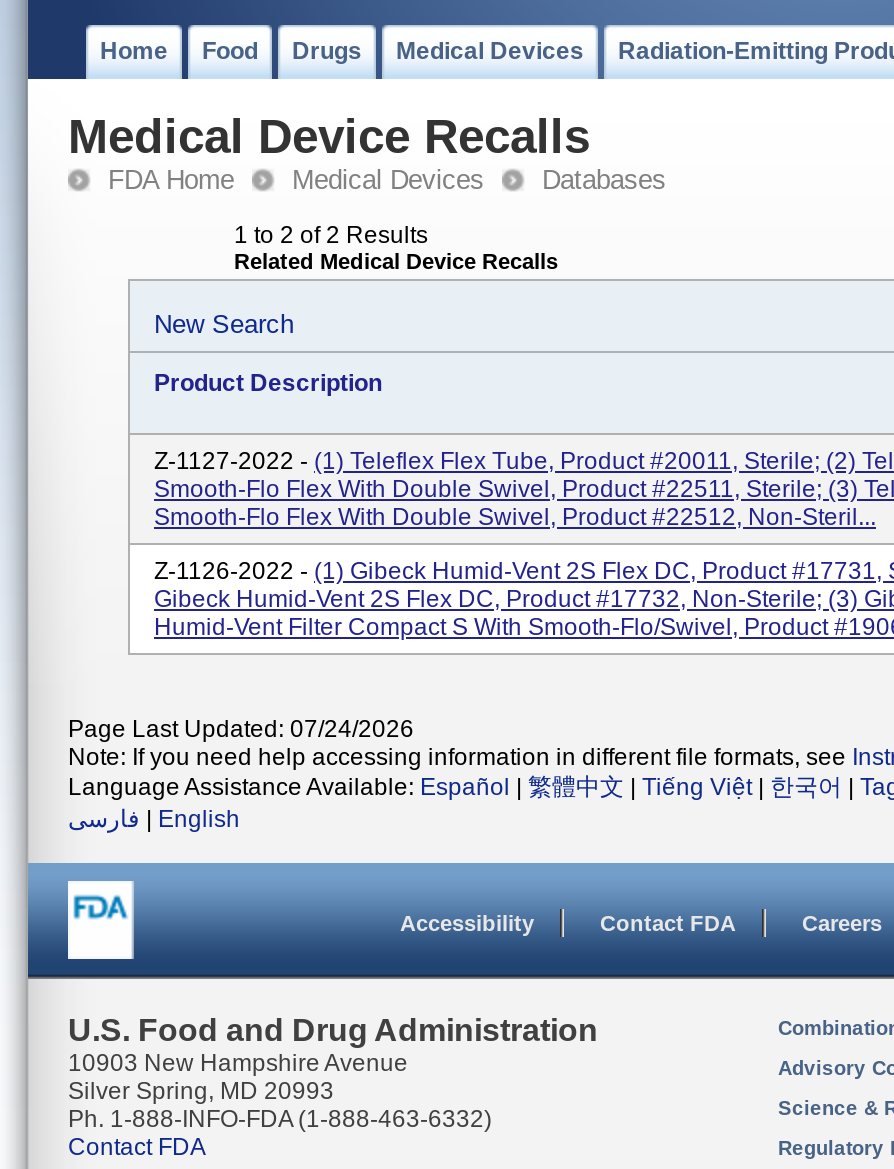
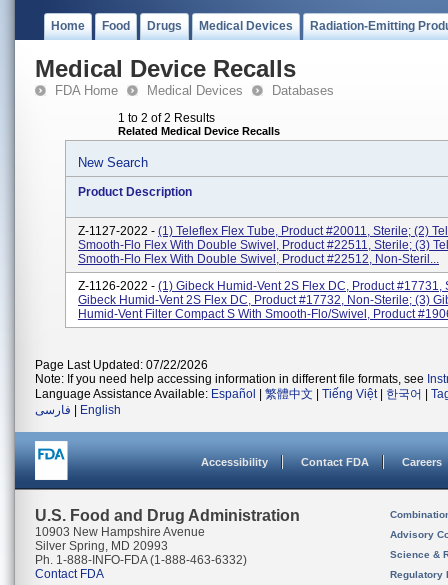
[68,715,414,743] Page Last Updated: 07/24/2026 -> [35,358,208,372] Page Last Updated: 07/22/2026

